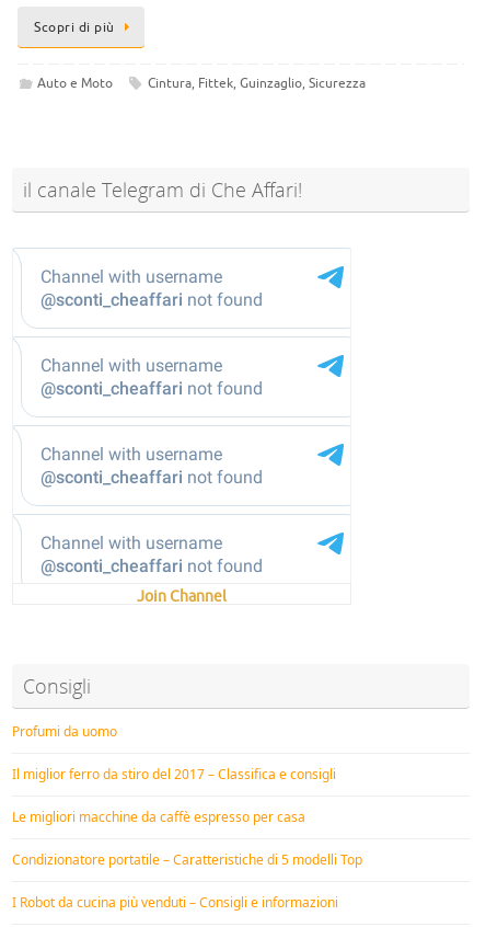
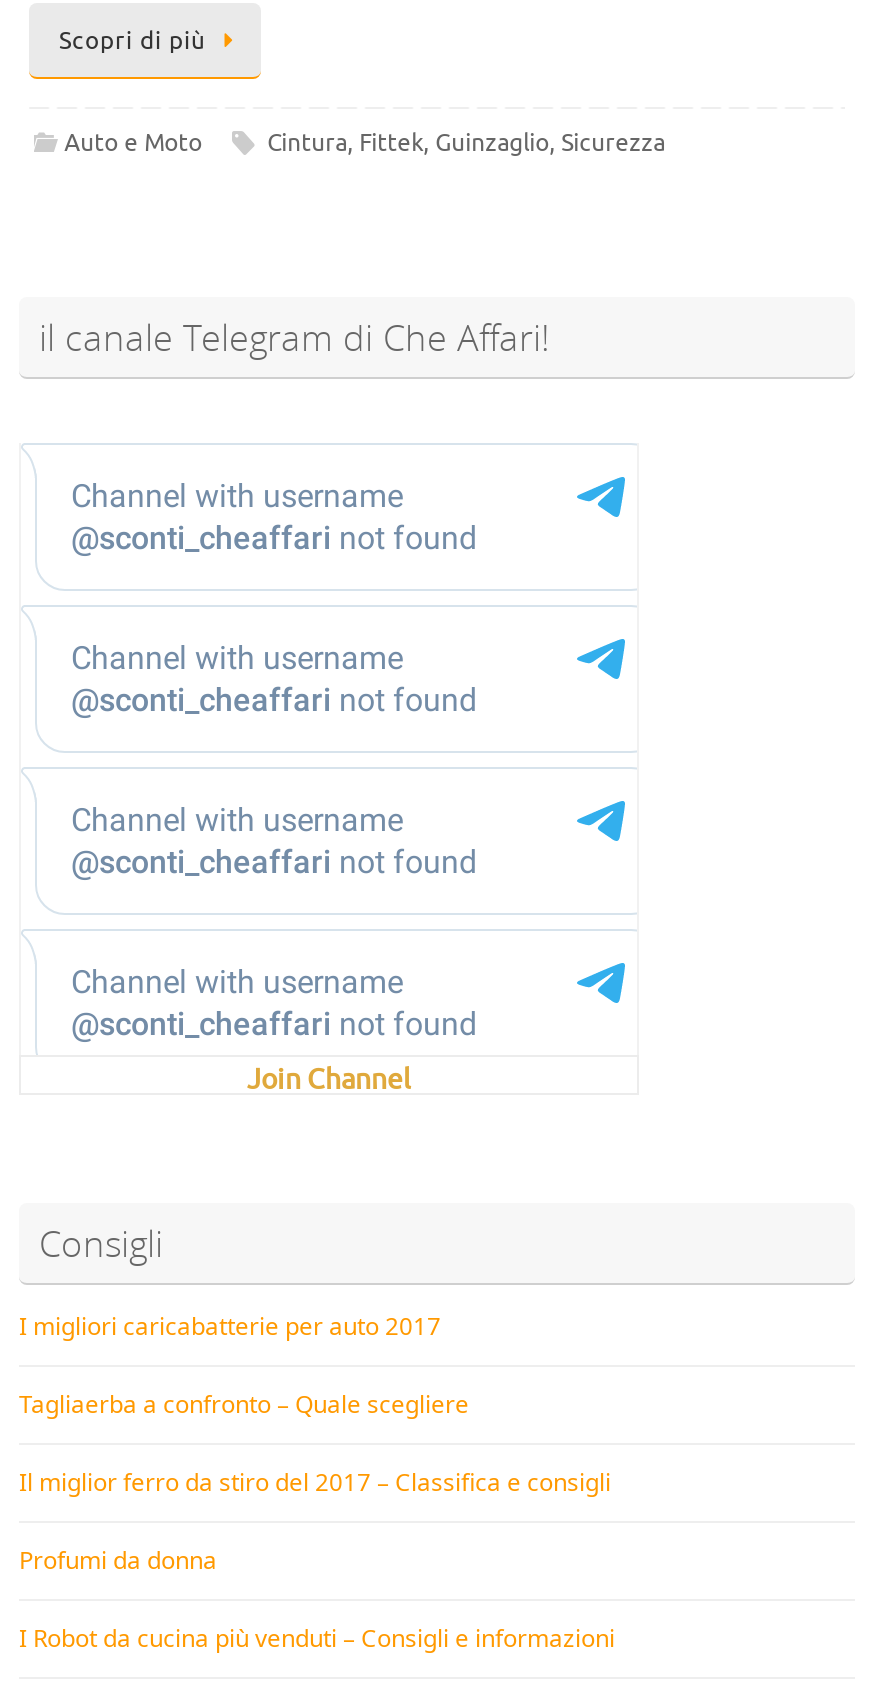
[12,722,117,741] Profumi da uomo -> [19,1310,469,1422] I migliori caricabatterie per auto 2017 | Tagliaerba a confronto – Quale scegliere
moved [12,765,336,784] -> [19,1466,611,1500]: Il miglior ferro da stiro del 2017 – Classifica e consigli
[12,808,362,869] Le migliori macchine da caffè espresso per casa | Condizionatore portatile – Caratteristiche di 5 modelli Top -> [19,1544,217,1578] Profumi da donna

